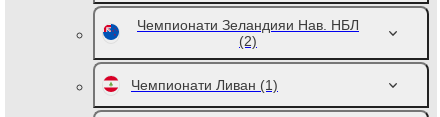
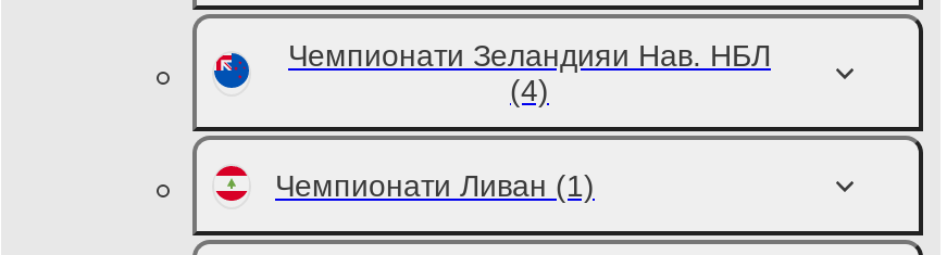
[239,33,257,49] (2) -> [510,73,549,107] (4)

